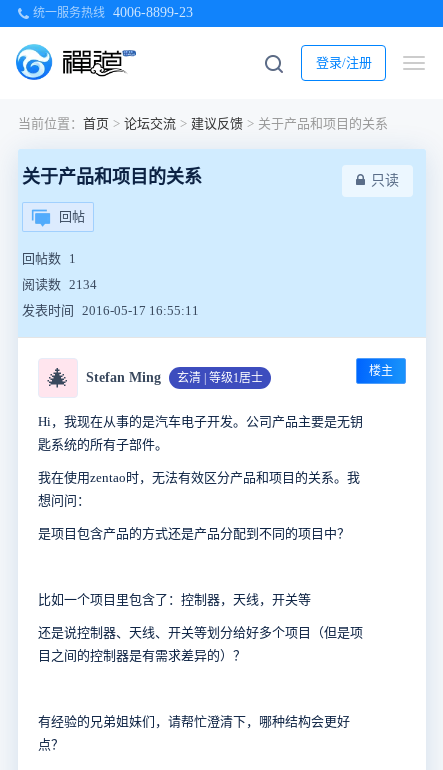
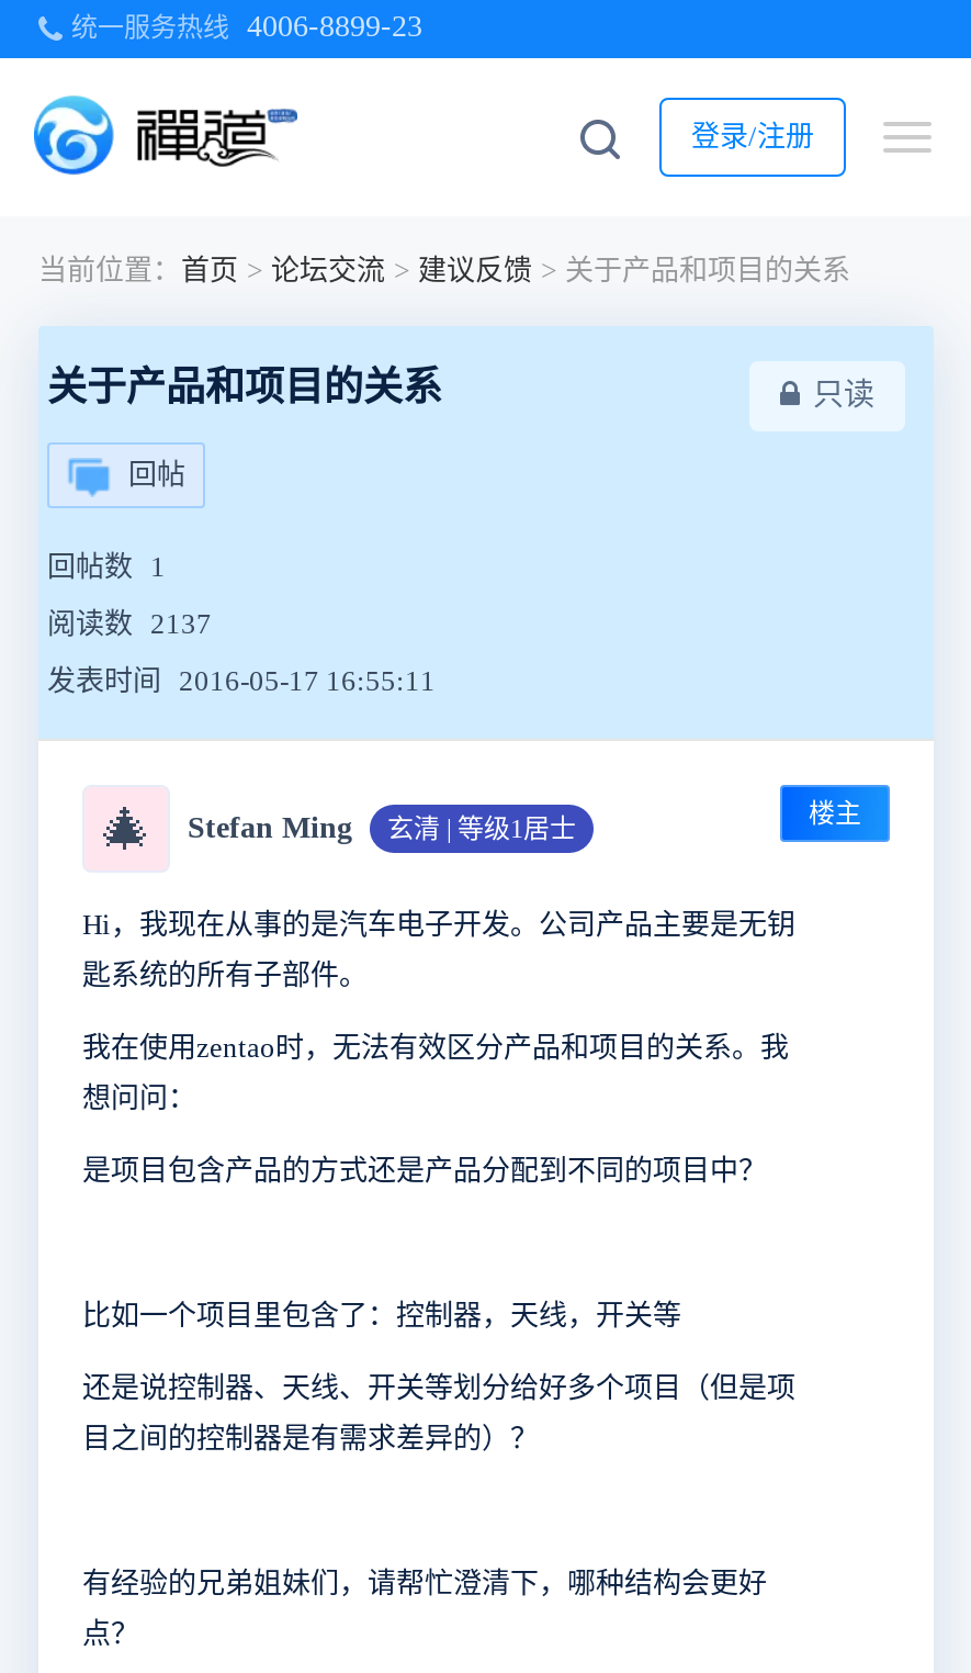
[22,277,97,292] 阅读数 2134 -> [47,607,212,640] 阅读数 2137

